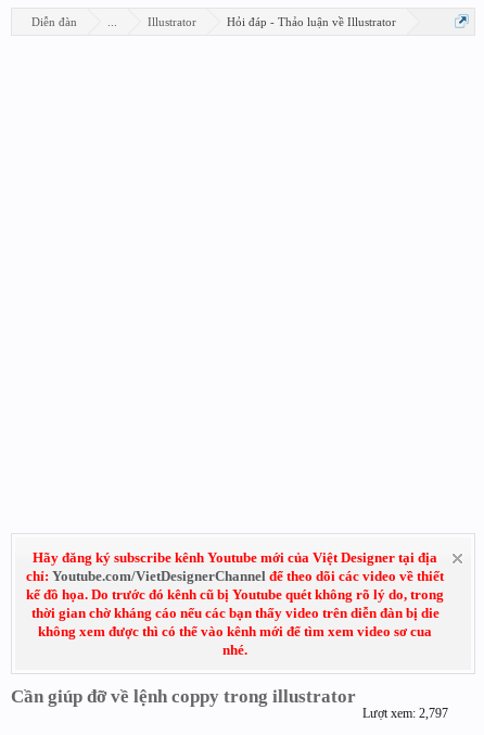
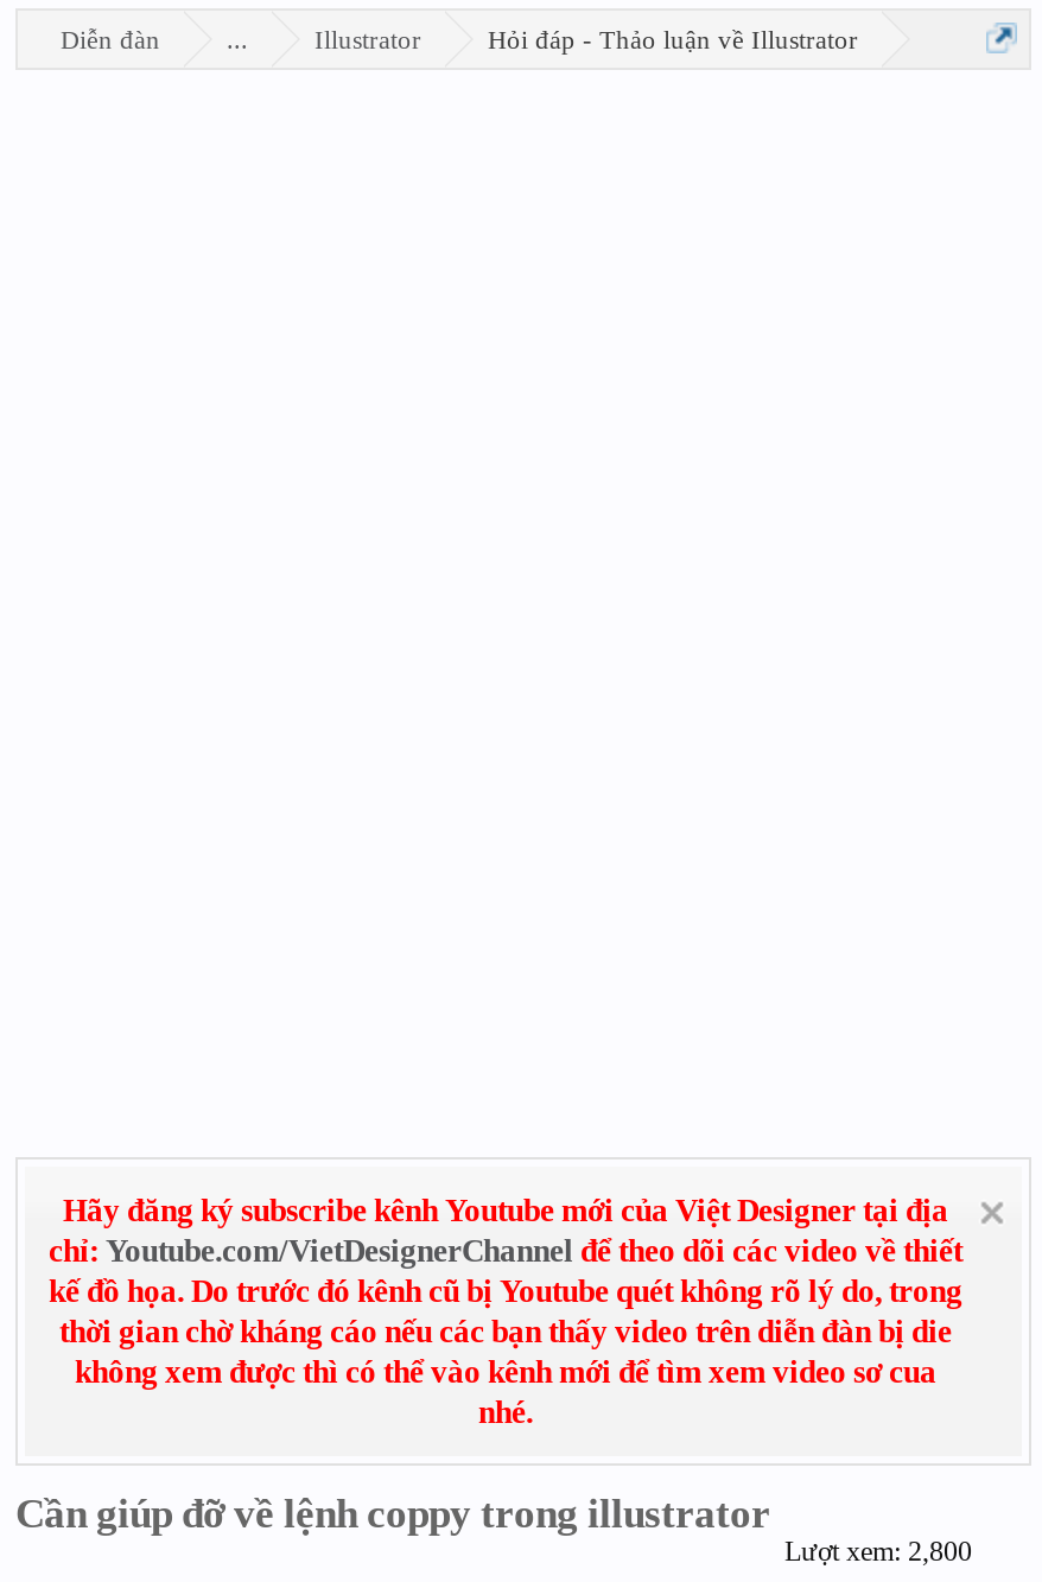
[362,706,448,721] Lượt xem: 2,797 -> [784,1535,972,1568] Lượt xem: 2,800

